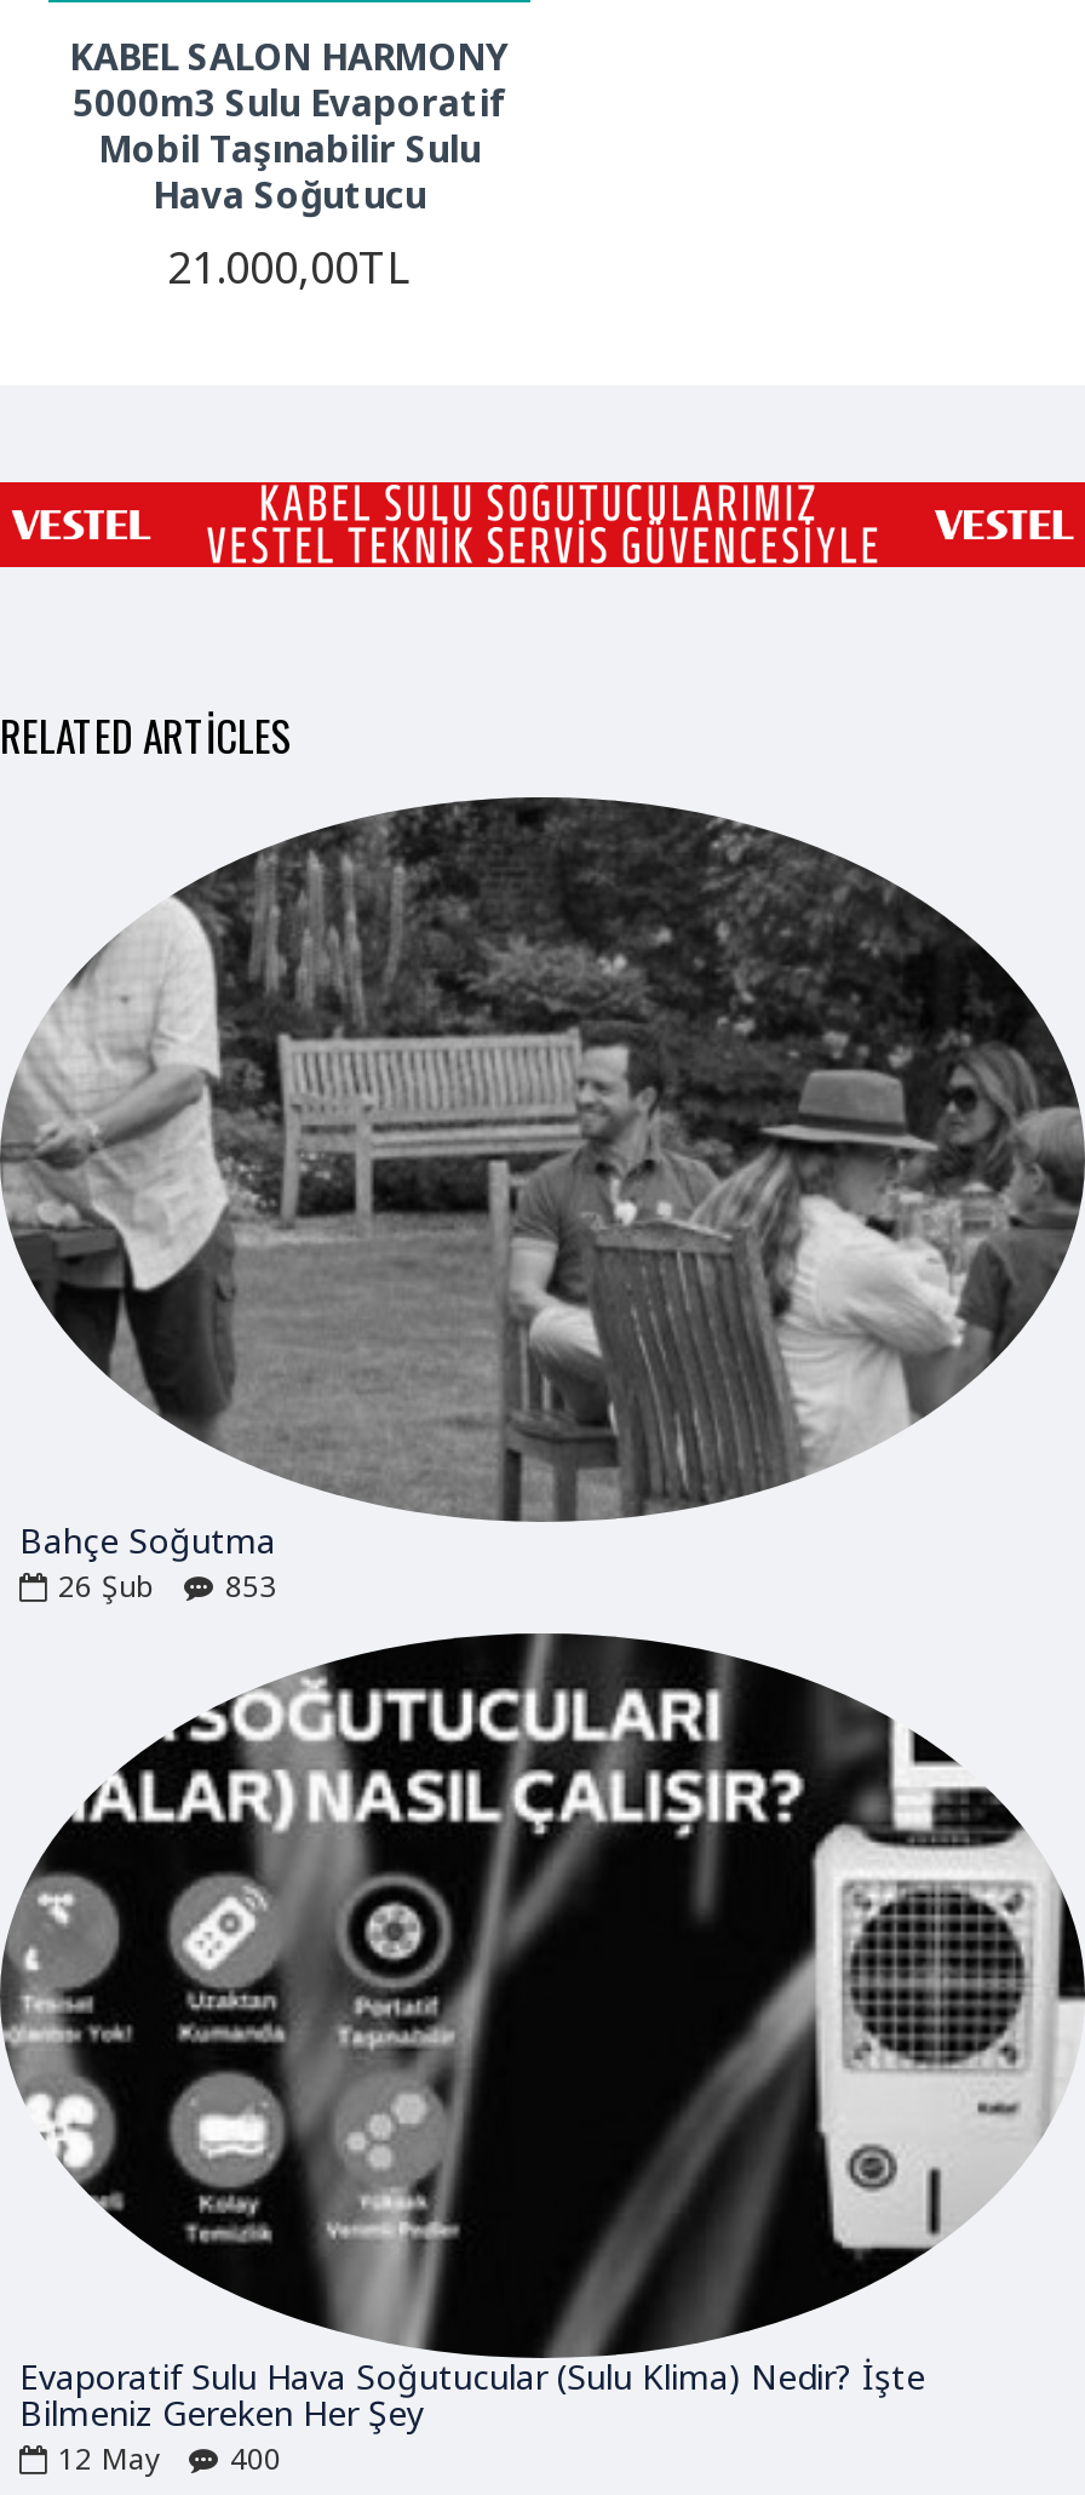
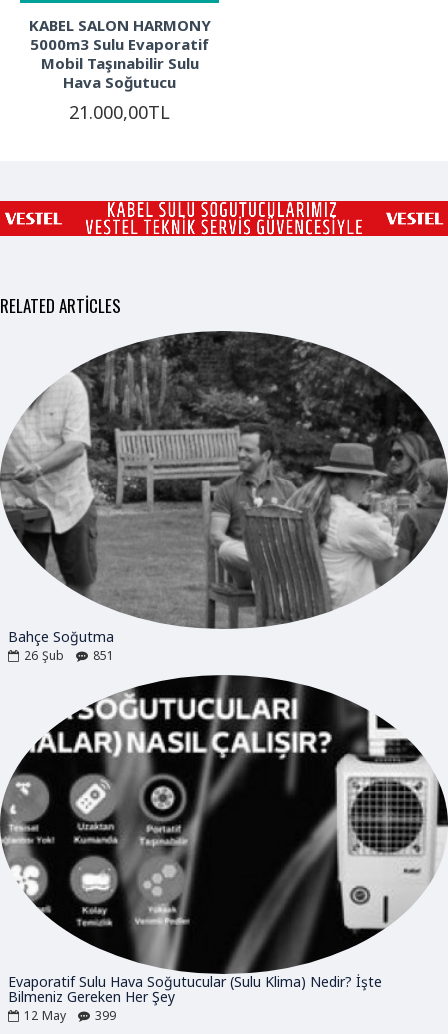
[58,1565,276,1606] 26 Şub 853 -> [24,647,114,664] 26 Şub 851
[58,2437,281,2478] 12 May 400 -> [24,1007,116,1024] 12 May 399

